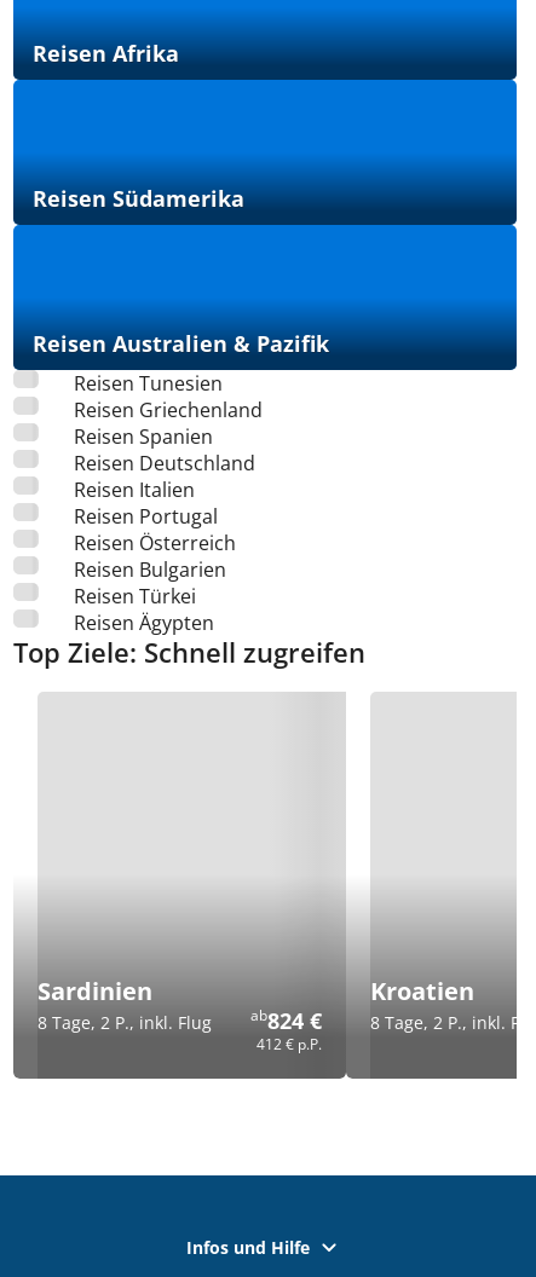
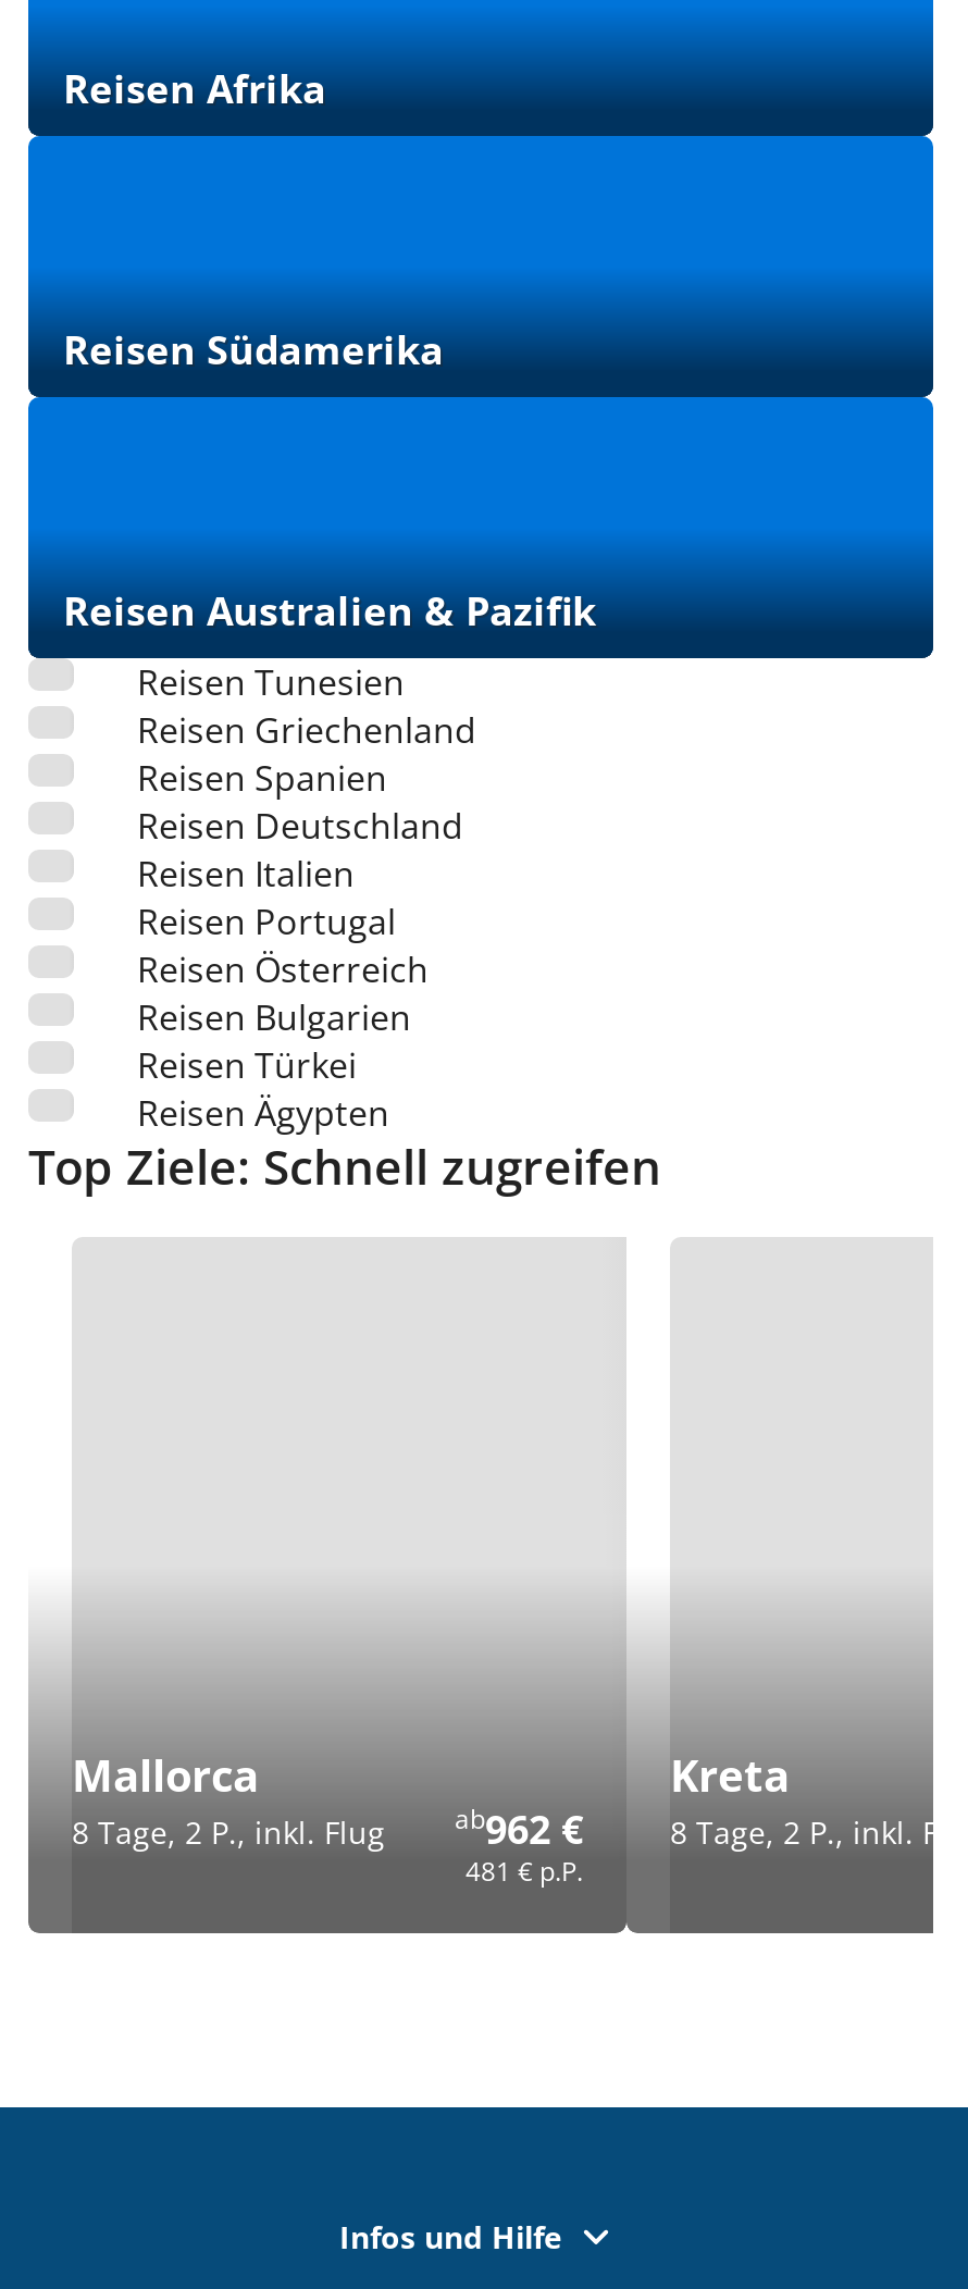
[38,975,152,1007] Sardinien -> [72,1746,259,1805] Mallorca
[370,975,474,1007] Kroatien -> [670,1746,790,1805] Kreta
[250,1005,322,1054] ab824 € | 412 €p.P. -> [455,1801,583,1890] ab962 € | 481 €p.P.

